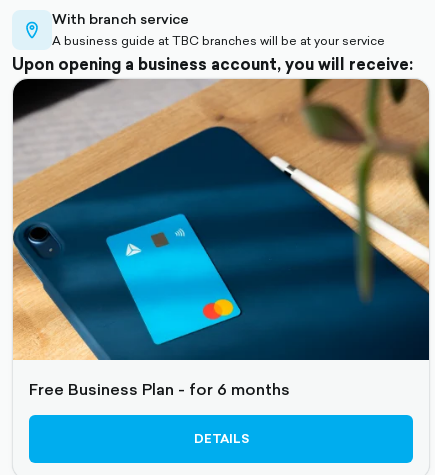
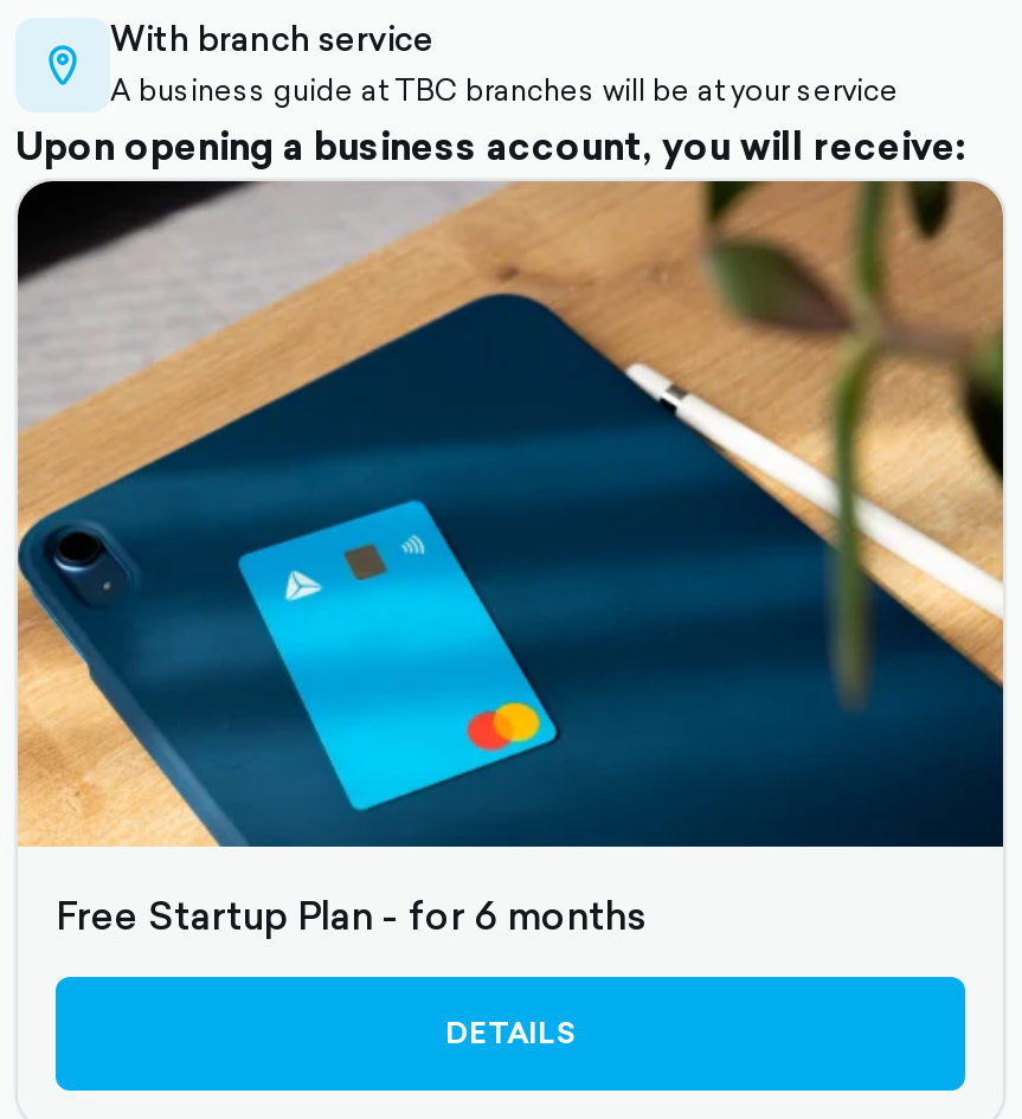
[29,377,290,401] Free Business Plan - for 6 months -> [56,887,648,944] Free Startup Plan - for 6 months

